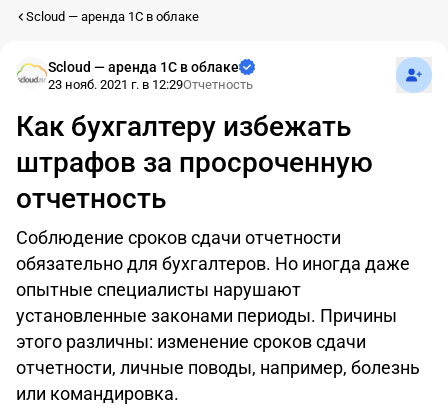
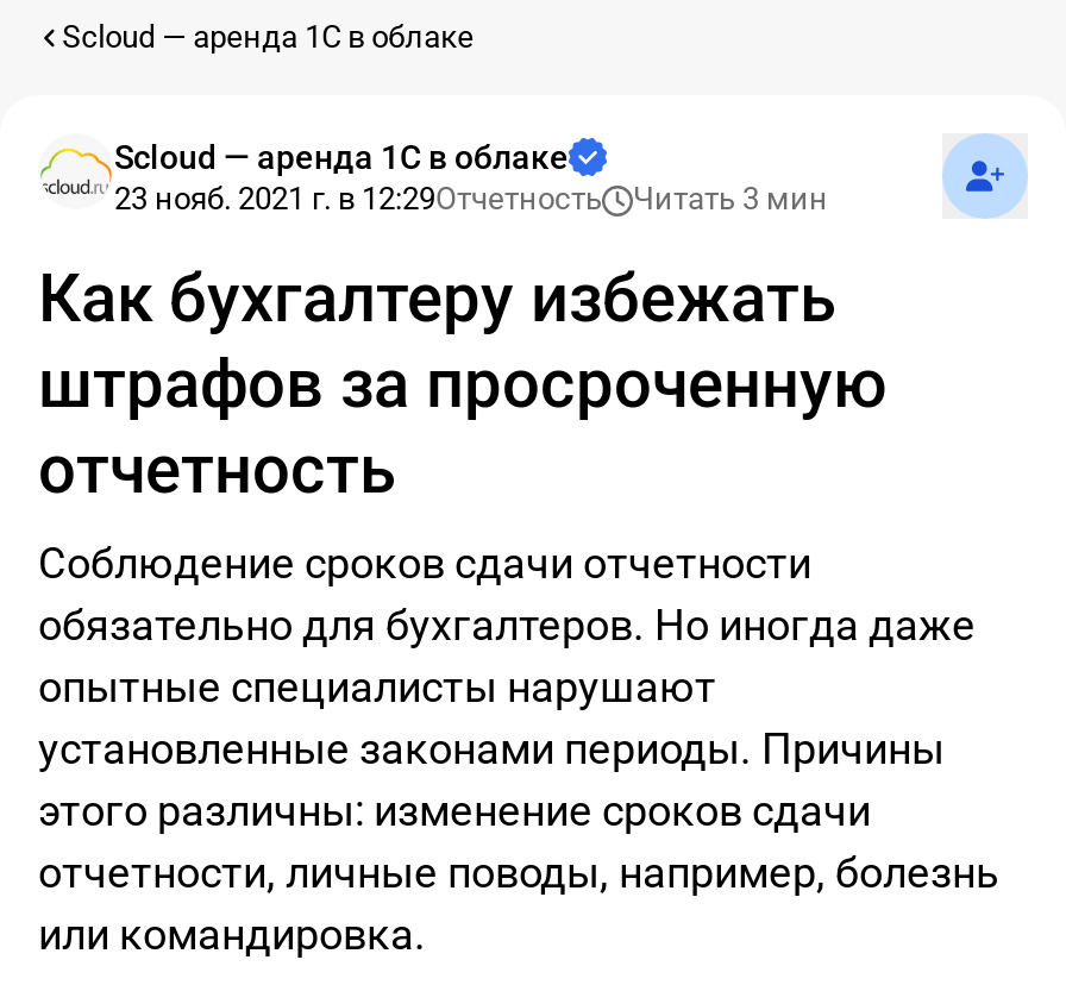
none -> [633,181,828,217] Читать 3 мин

